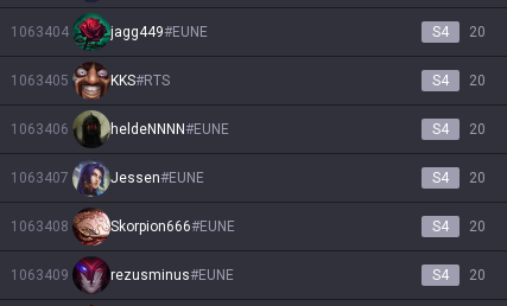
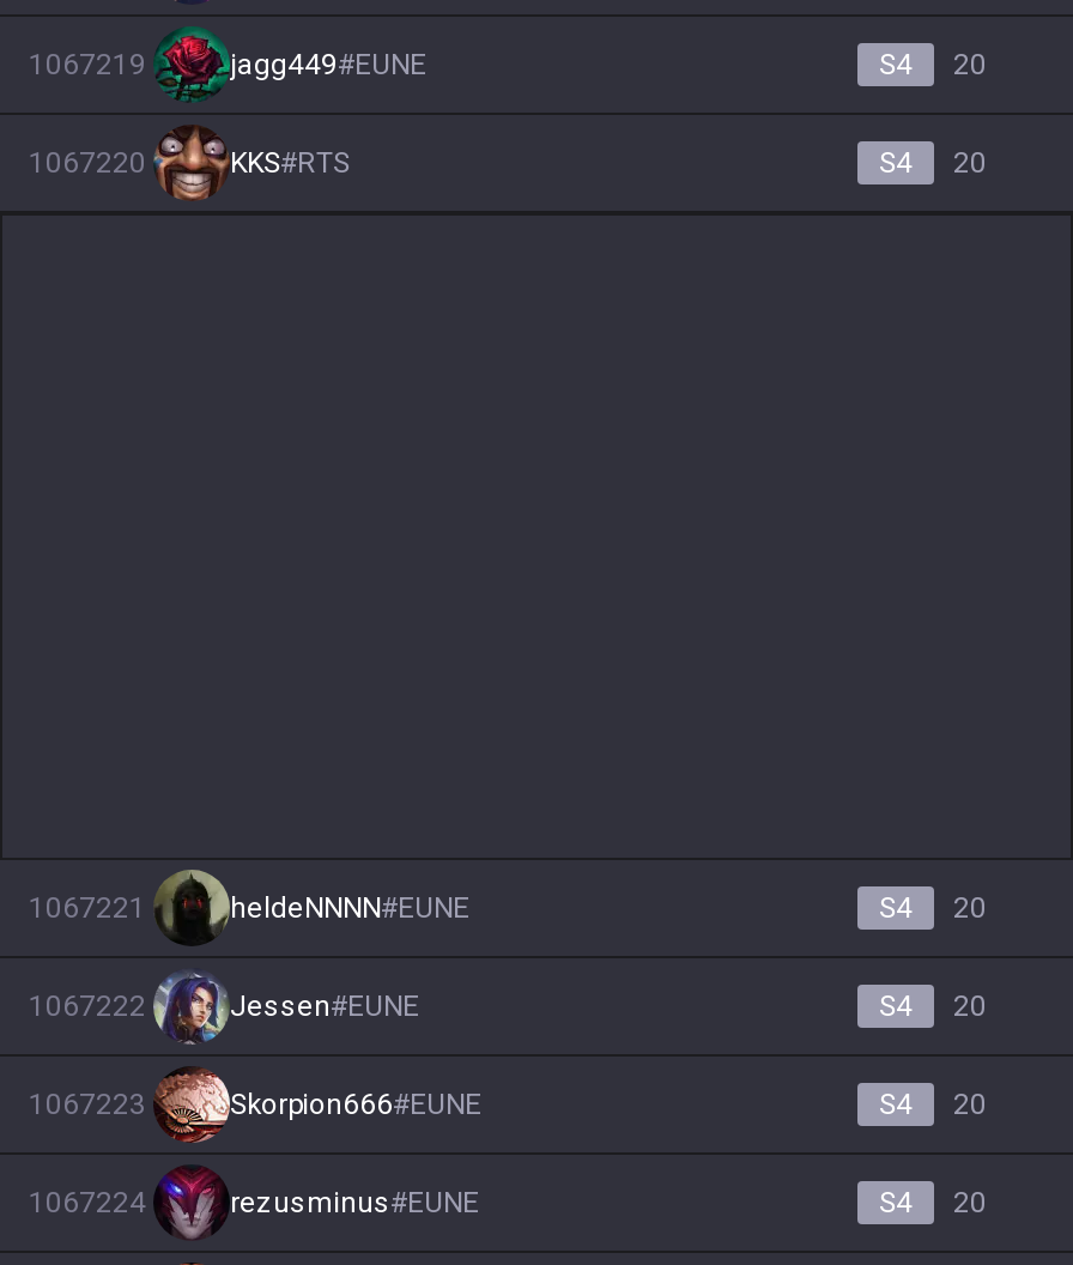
[11,24,69,40] 1063404 -> [29,48,146,81] 1067219
[11,72,69,89] 1063405 -> [29,146,146,180] 1067220
[11,121,69,138] 1063406 -> [29,891,146,925] 1067221
[11,170,69,186] 1063407 -> [29,989,146,1023] 1067222
[11,218,69,235] 1063408 -> [29,1088,146,1121] 1067223
[11,267,69,283] 1063409 -> [29,1186,146,1219] 1067224

